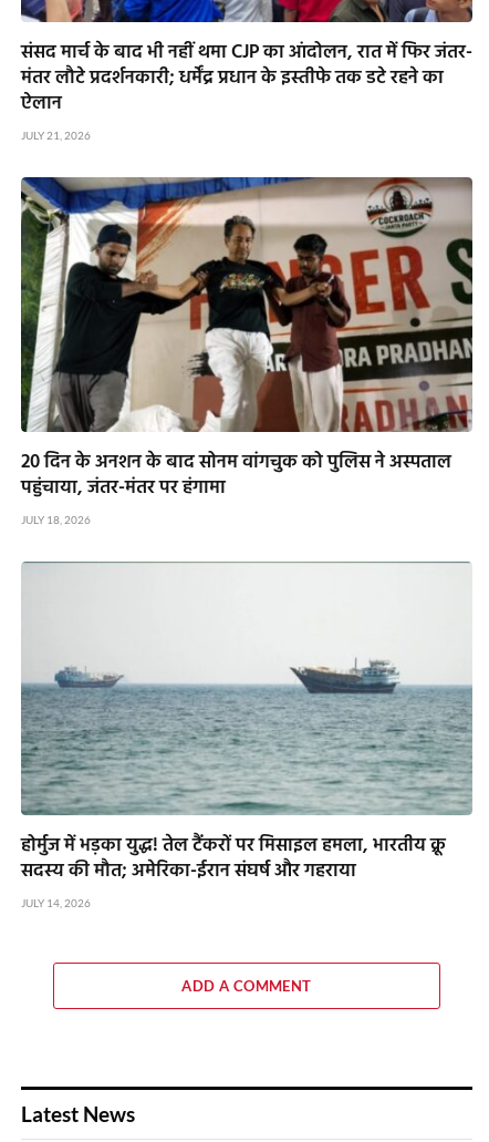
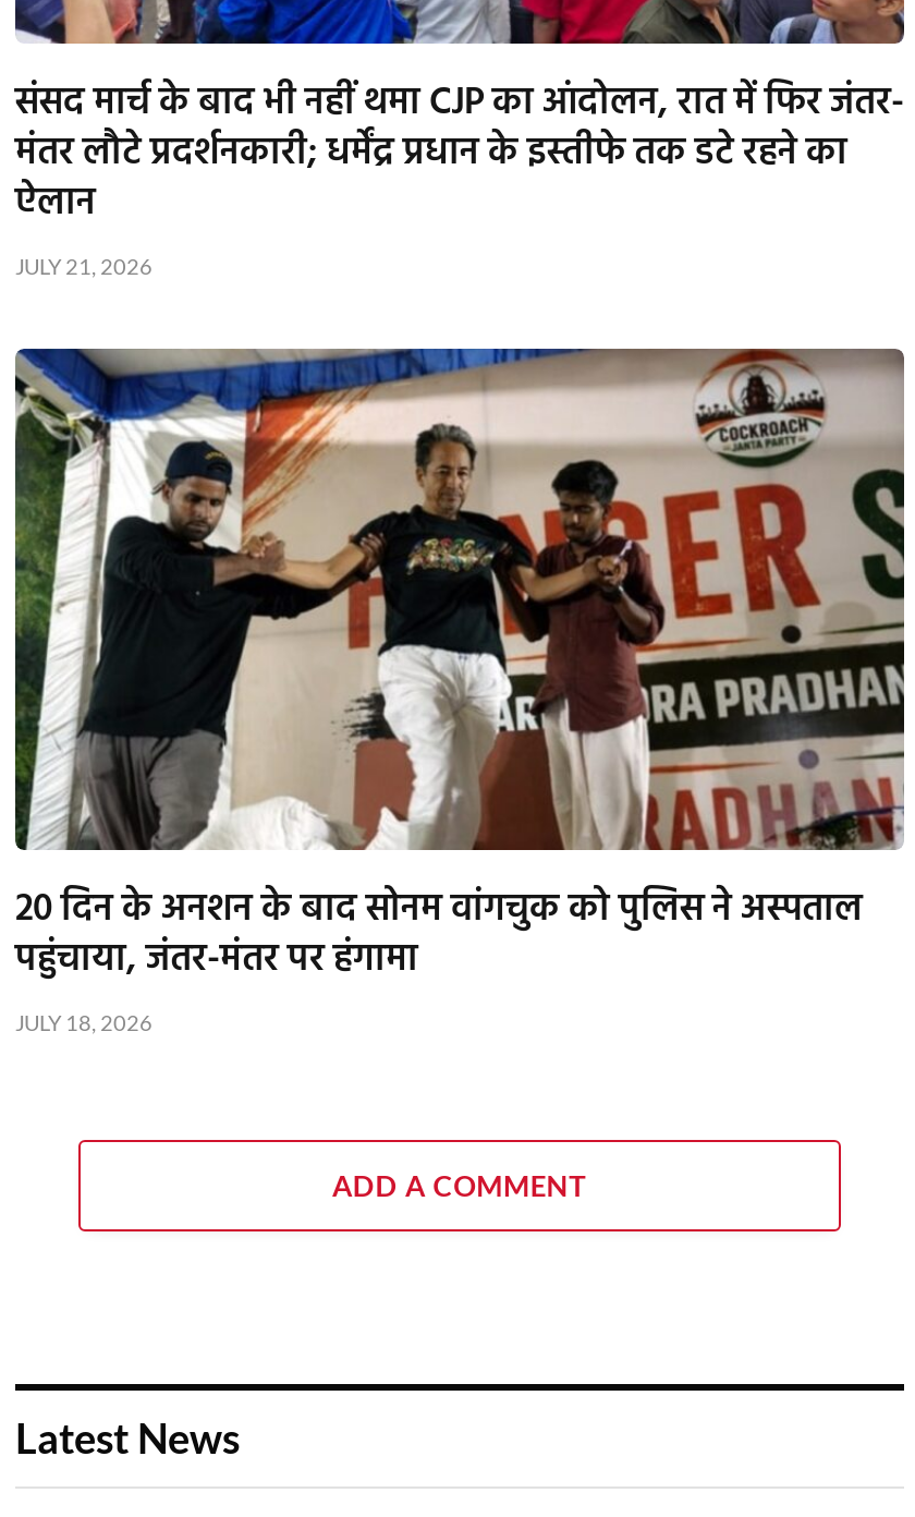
[20,560,472,910] [image] | होर्मुज में भड़का युद्ध! तेल टैंकरों पर मिसाइल हमला, भारतीय क्रू | सदस्य की मौत; अमेरिका-ईरान संघर्ष और गहराया | JULY 14, 2026 -> none

